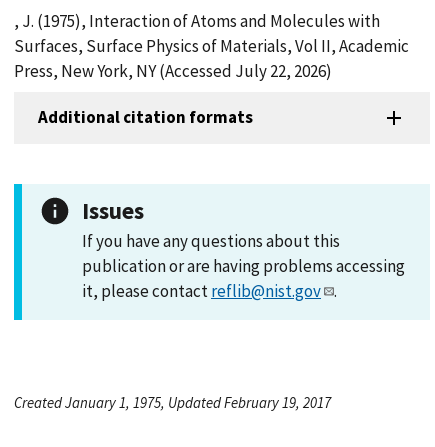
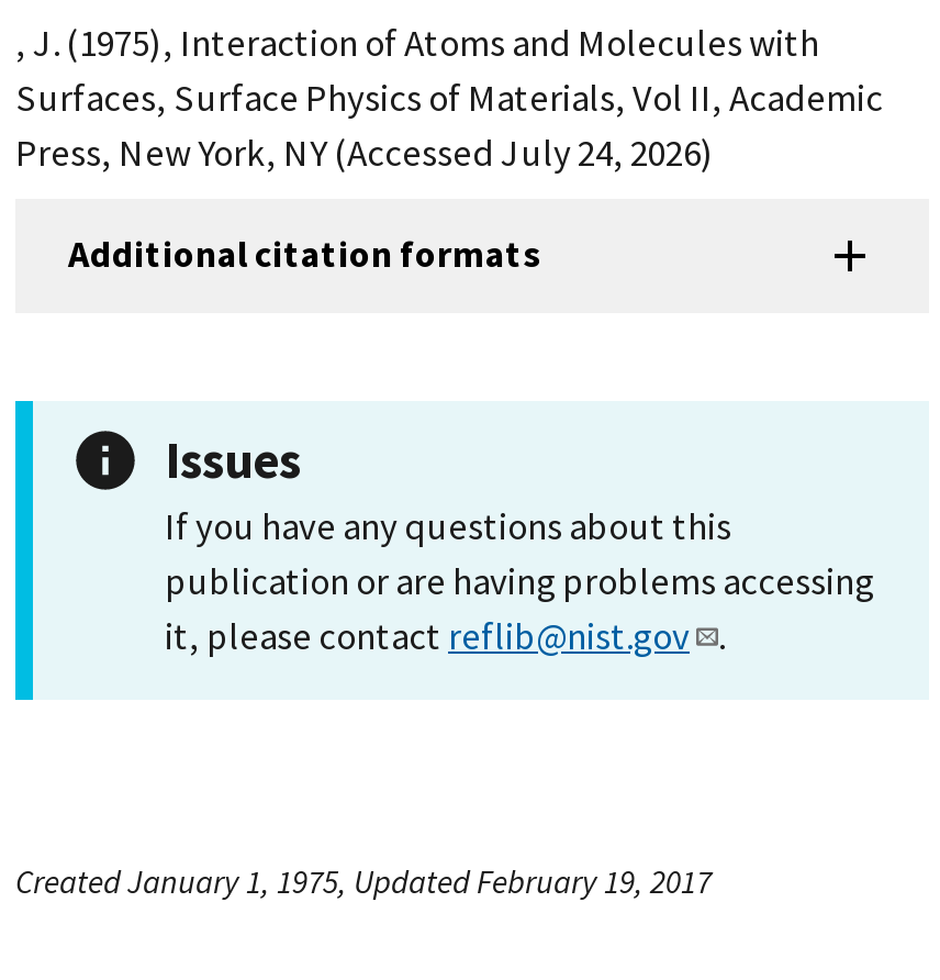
[14,60,332,82] Press, New York, NY (Accessed July 22, 2026) -> [15,128,714,177] Press, New York, NY (Accessed July 24, 2026)

